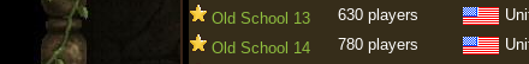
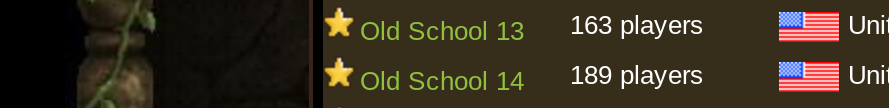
[211,6,418,27] Old School 13 630 players -> [360,10,704,46] Old School 13 163 players
[211,36,418,57] Old School 14 780 players -> [360,60,704,96] Old School 14 189 players

